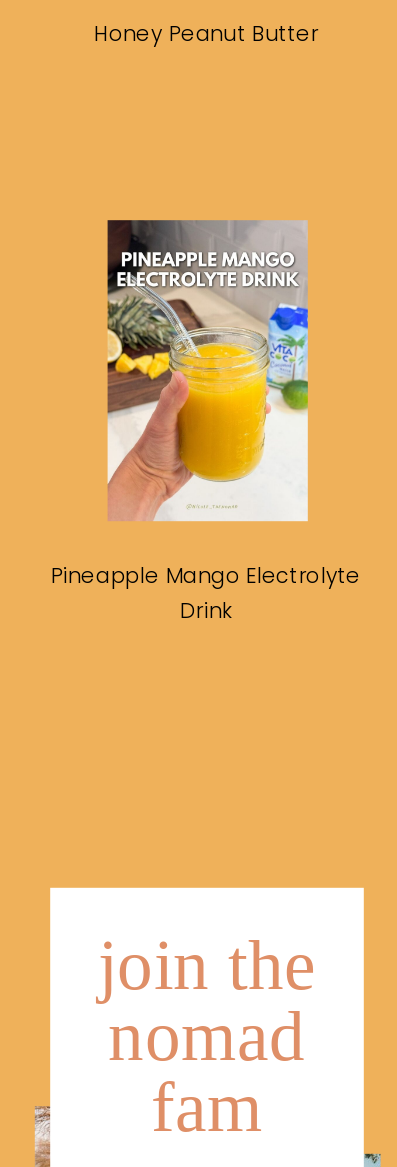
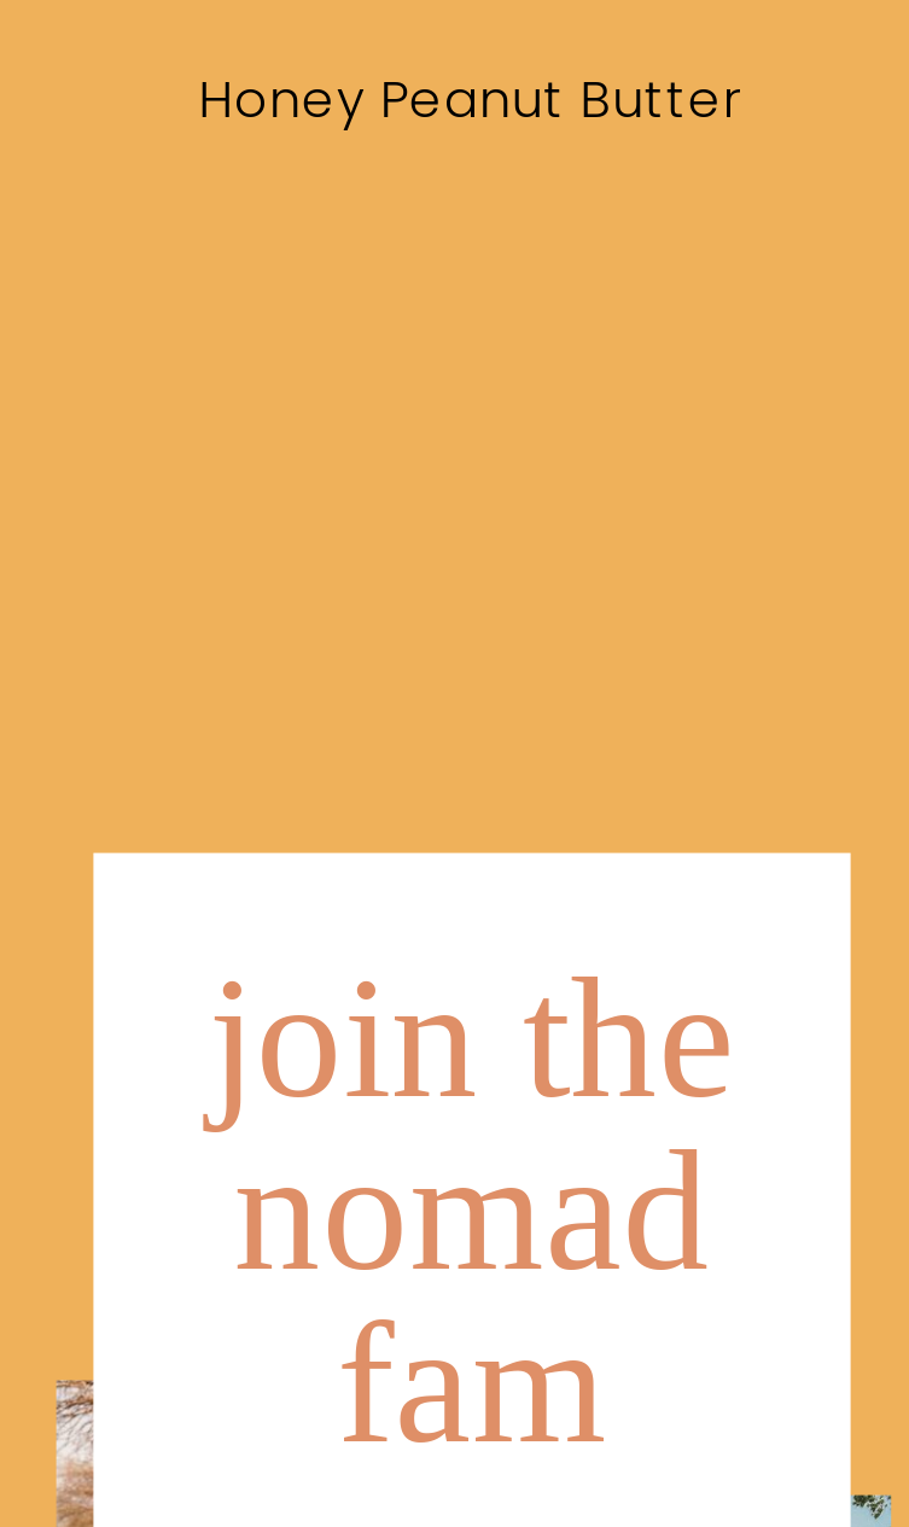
[51,219,361,624] [image] | Pineapple Mango Electrolyte | Drink -> none

